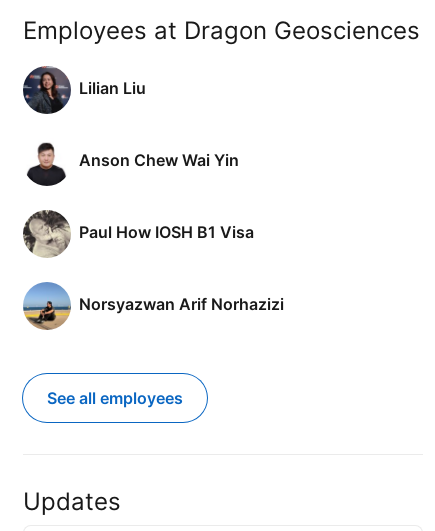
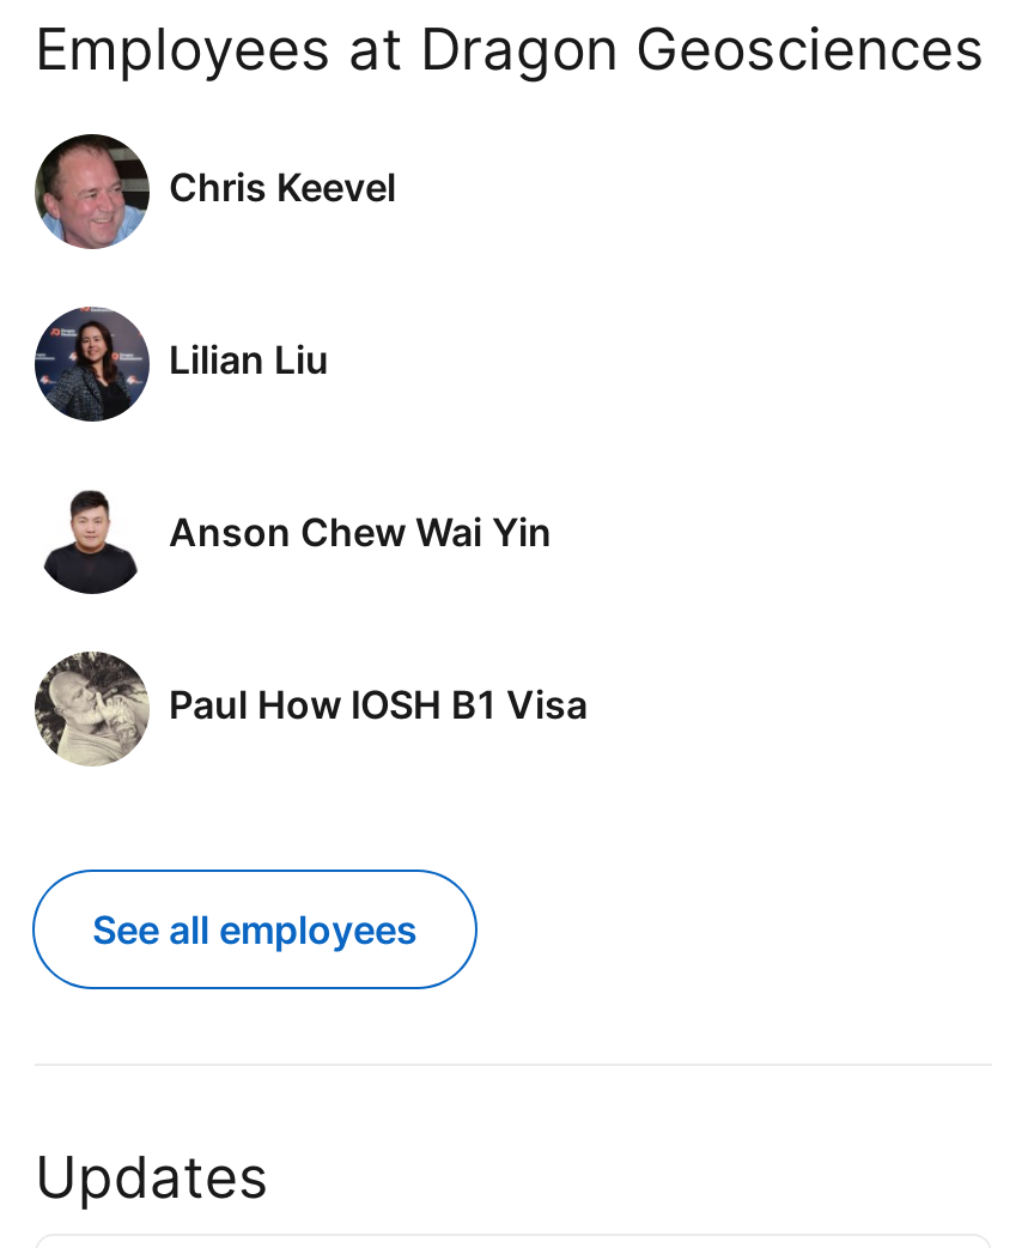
none -> [35,132,396,249] [image] | Chris Keevel
moved [22,65,239,170] -> [32,304,552,555]: [image] | Lilian Liu | Anson Chew Wai Yin
moved [22,209,73,259] -> [32,649,154,769]: [image]
[23,281,284,330] [image] | Norsyazwan Arif Norhazizi -> none

